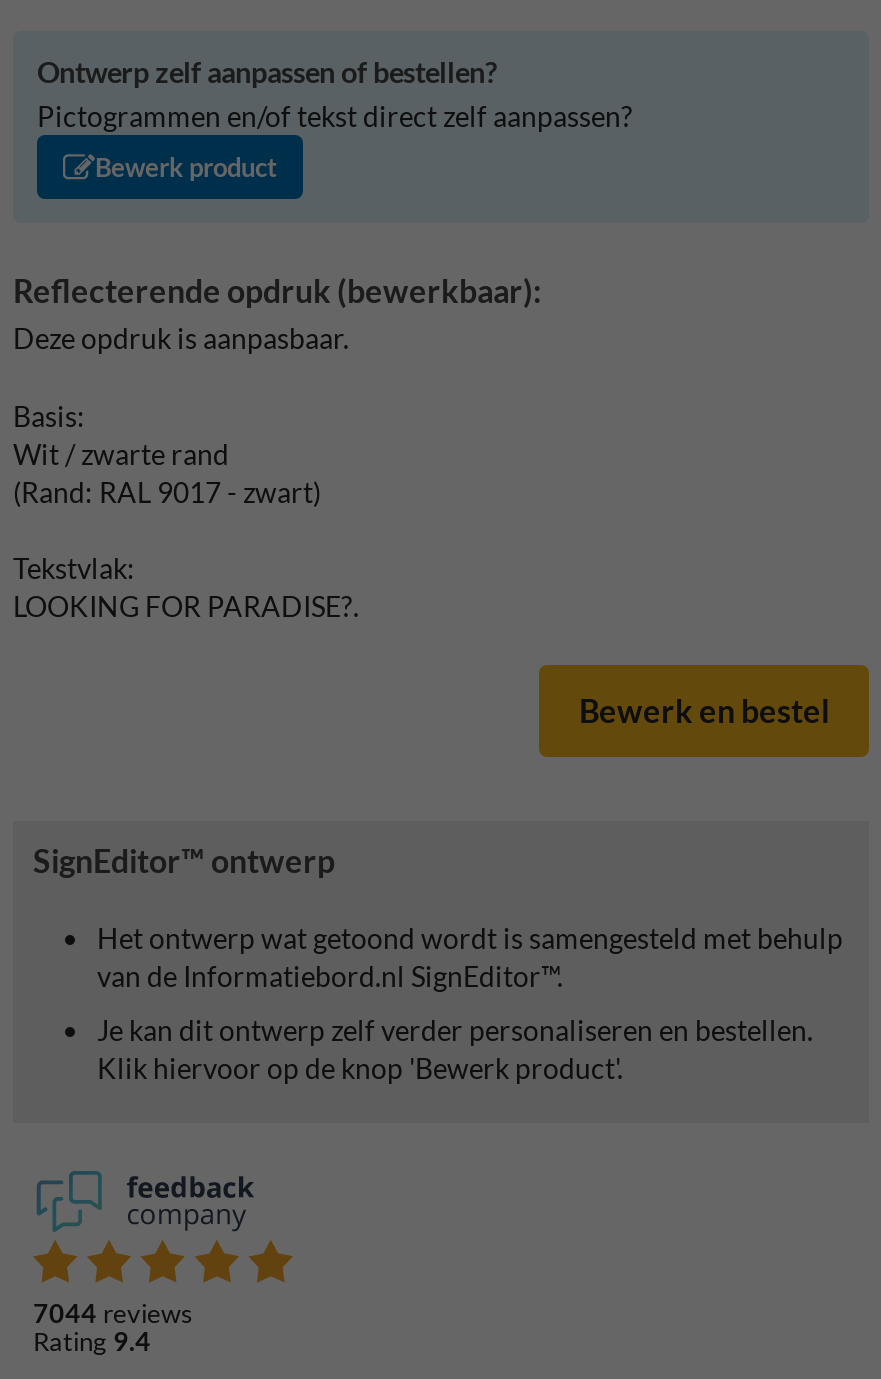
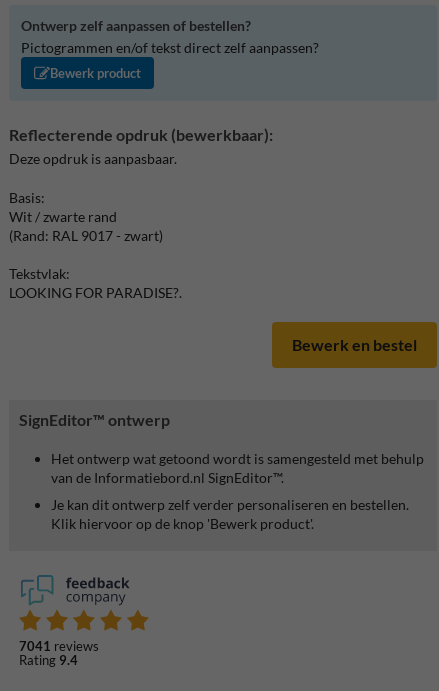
[33,1298,193,1330] 7044 reviews -> [19,638,99,654] 7041 reviews

